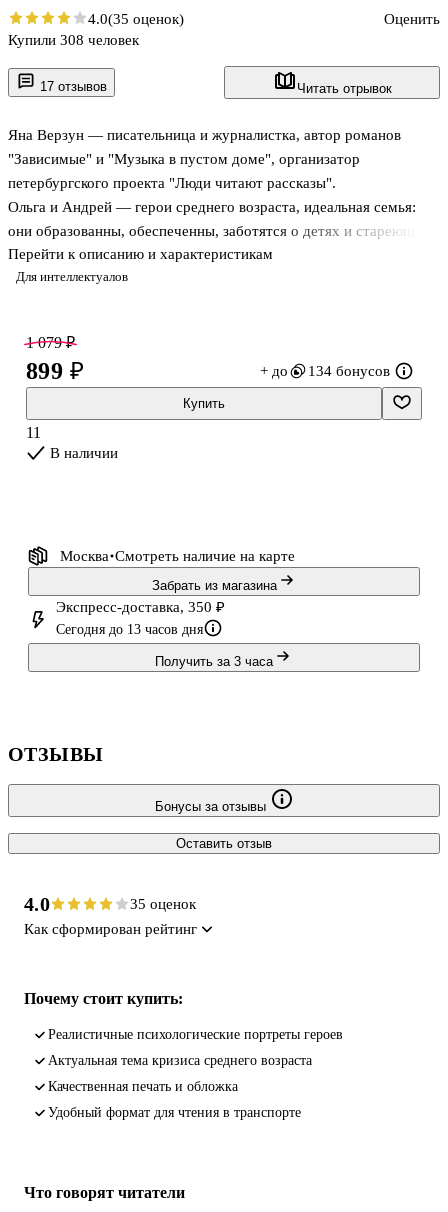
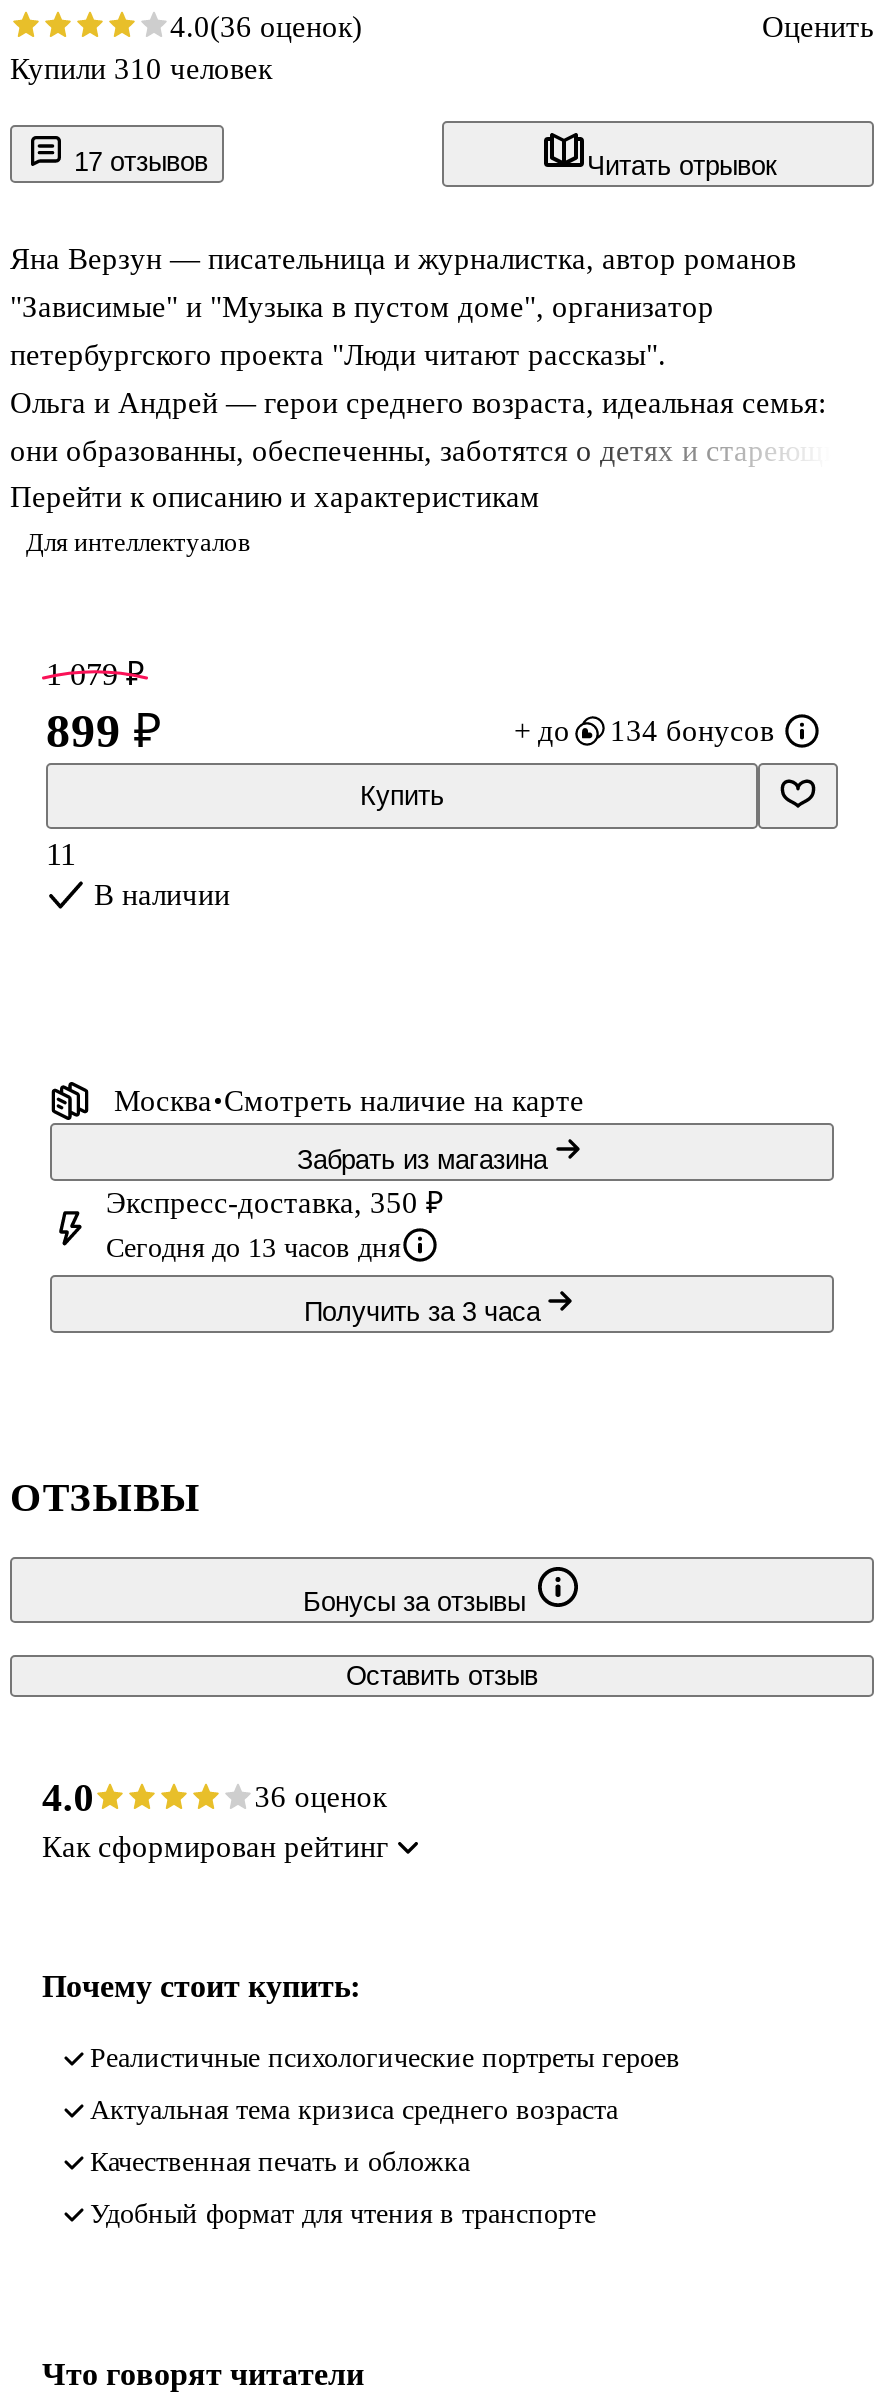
[88,11,184,27] 4.0(35 оценок) -> [170,10,362,42] 4.0(36 оценок)
[8,32,139,48] Купили 308 человек -> [10,52,272,84] Купили 310 человек
[130,896,196,912] 35 оценок -> [254,1781,386,1813] 36 оценок

